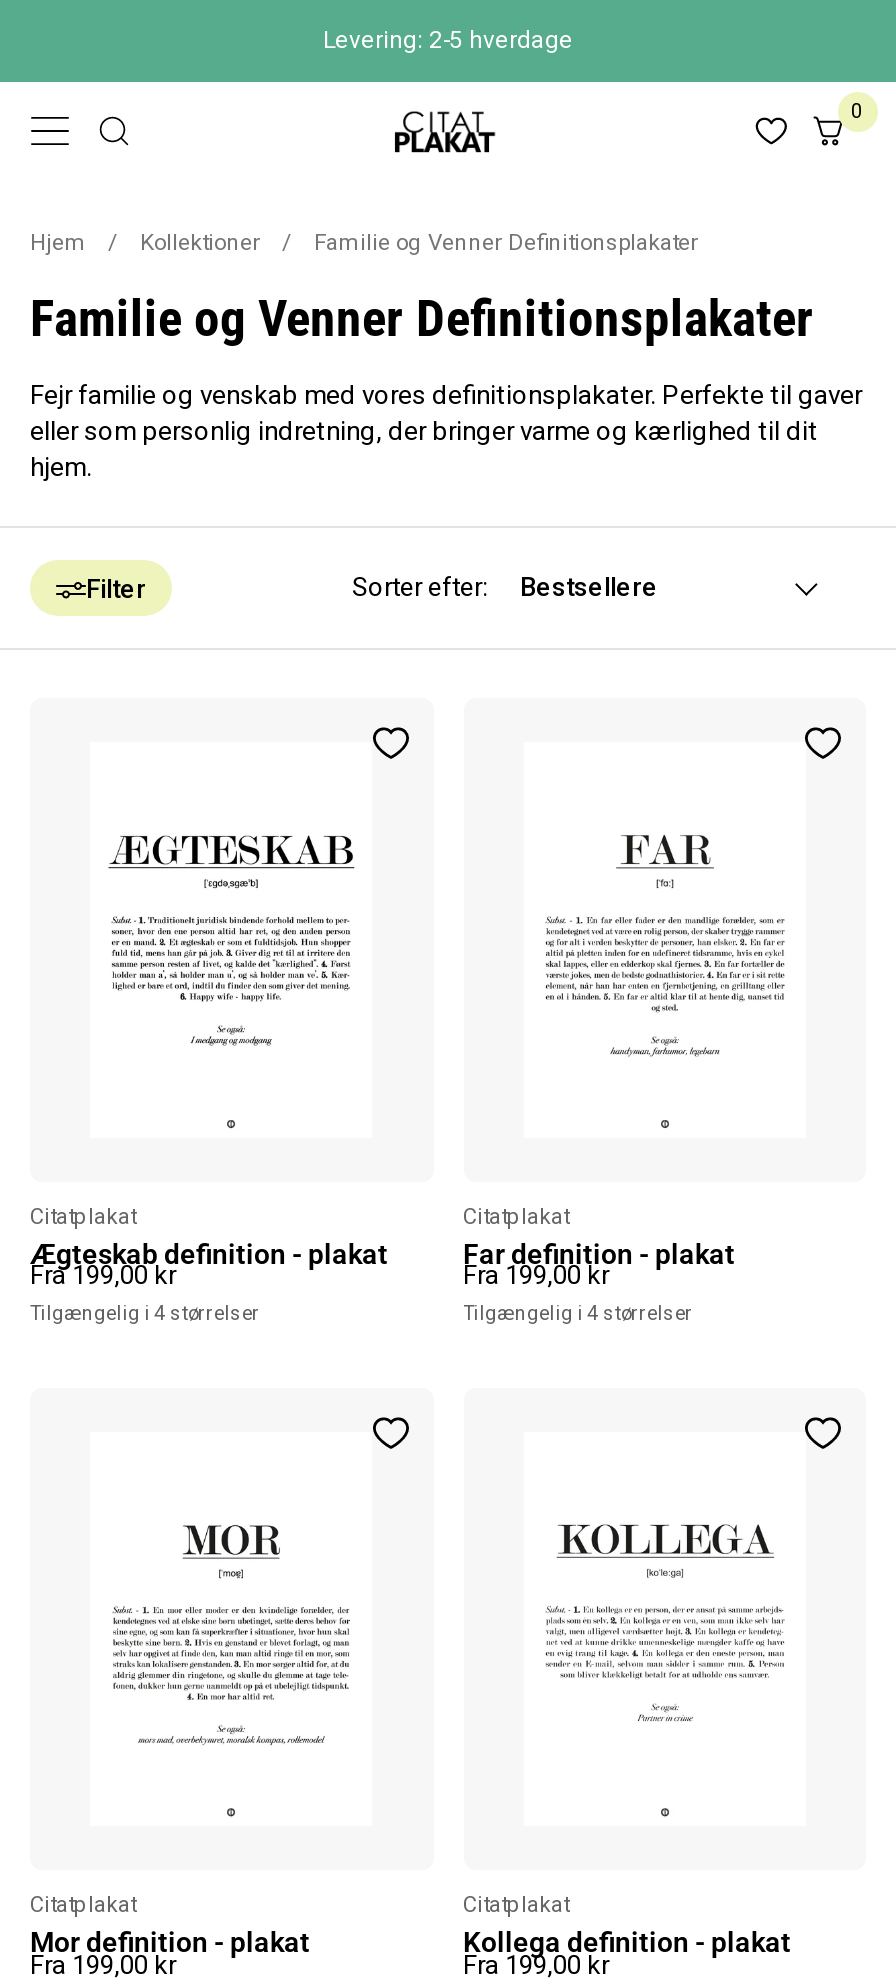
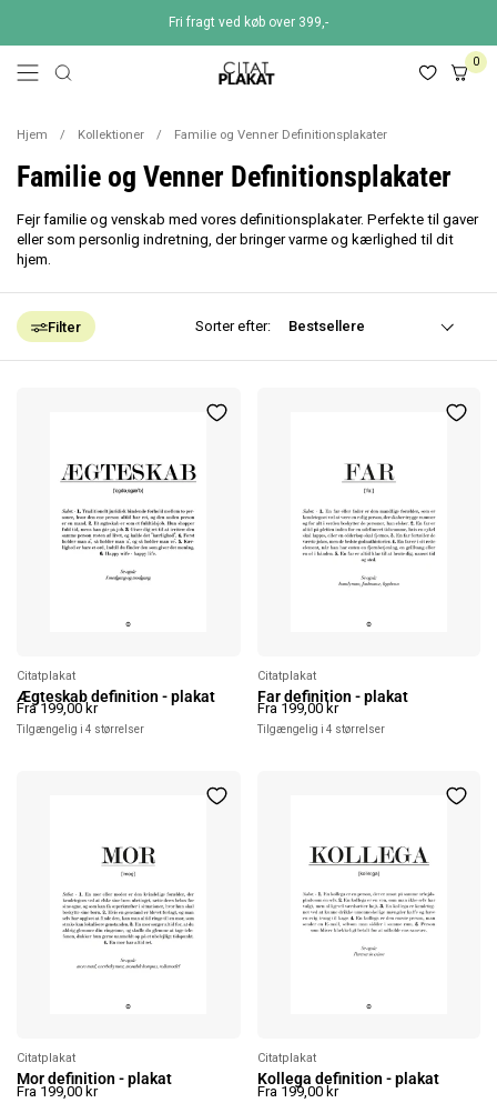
[323,25,573,53] Levering: 2-5 hverdage -> [169,14,328,29] Fri fragt ved køb over 399,-

